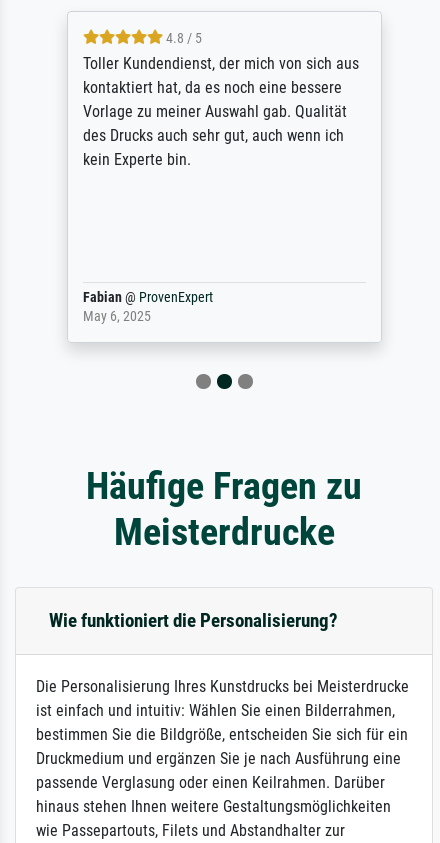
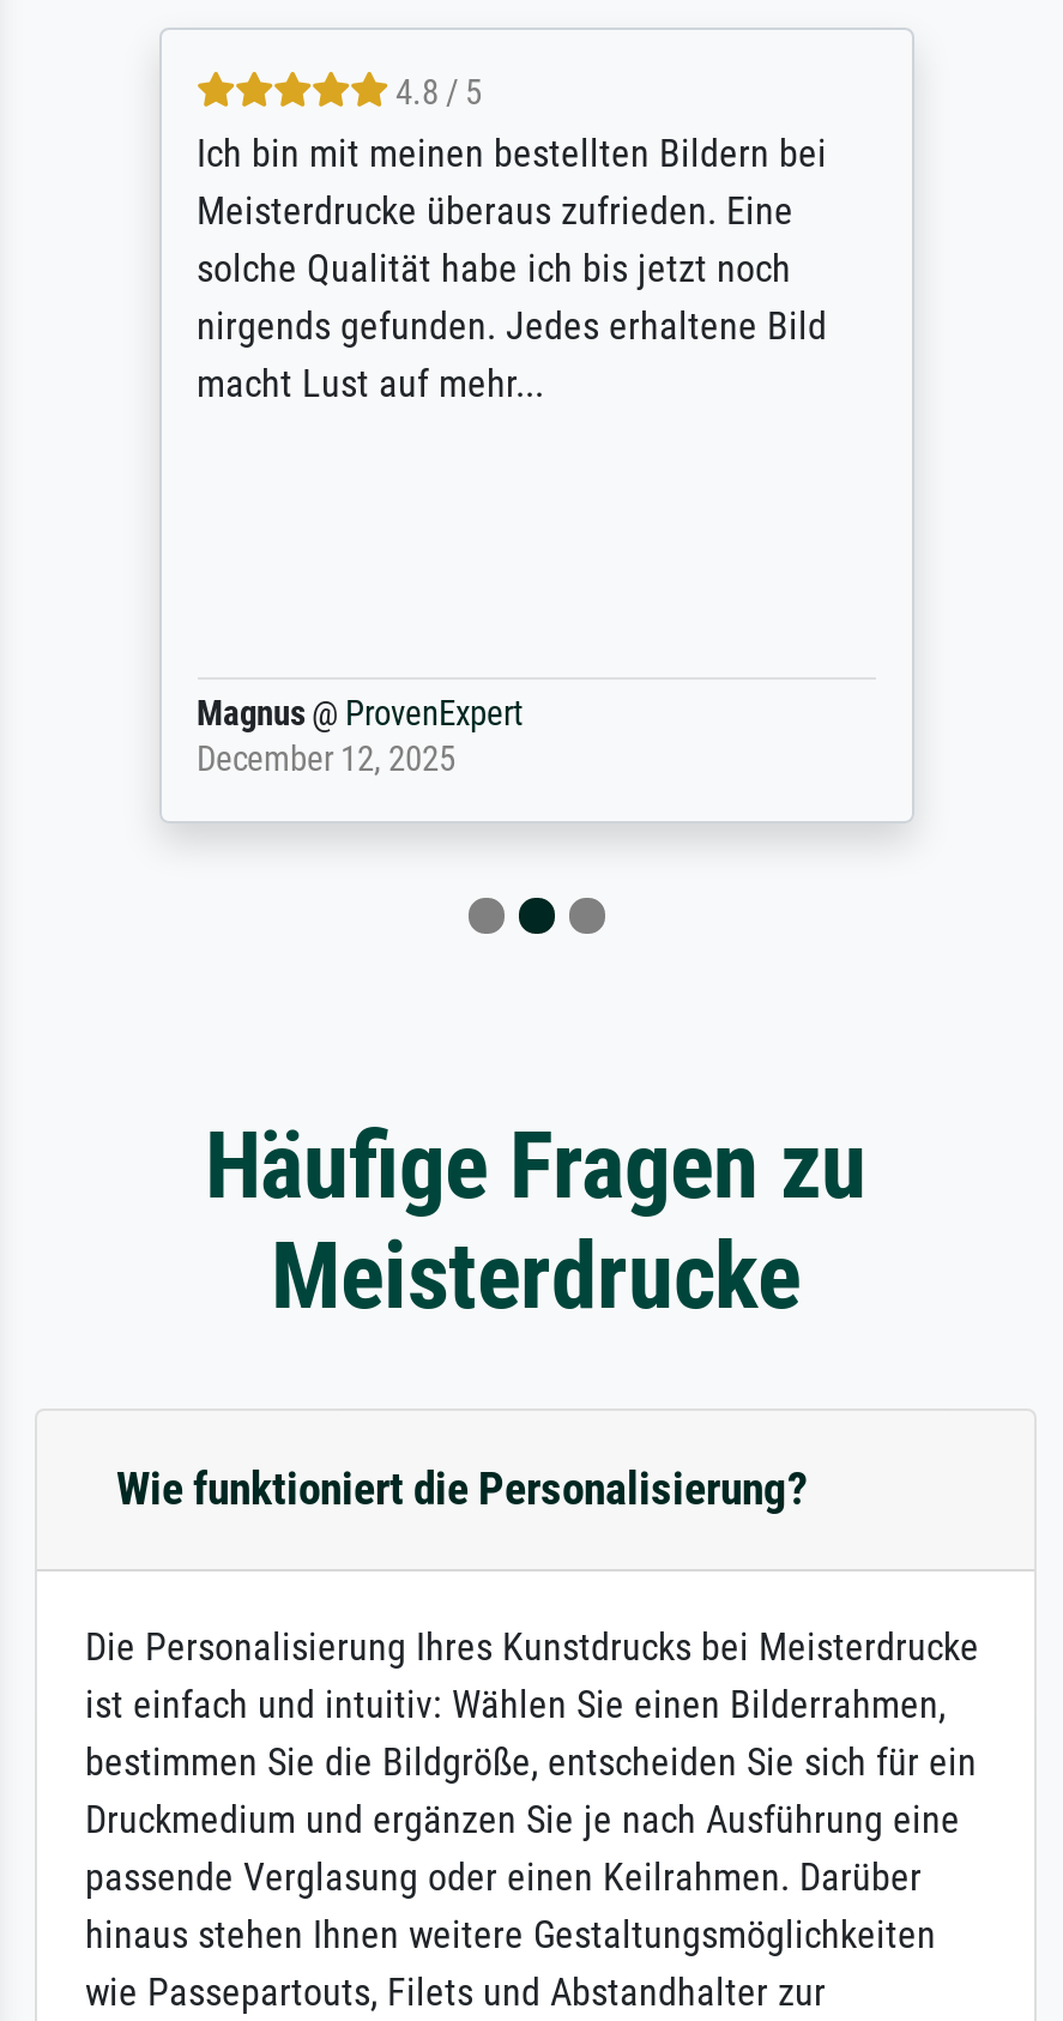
[82,54,358,169] Toller Kundendienst, der mich von sich aus | kontaktiert hat, da es noch eine bessere | Vorlage zu meiner Auswahl gab. Qualität | des Drucks auch sehr gut, auch wenn ich | kein Experte bin. -> [197,130,827,405] Ich bin mit meinen bestellten Bildern bei | Meisterdrucke überaus zufrieden. Eine | solche Qualität habe ich bis jetzt noch | nirgends gefunden. Jedes erhaltene Bild | macht Lust auf mehr...
[82,289,212,325] Fabian @ ProvenExpert | May 6, 2025 -> [197,693,523,779] Magnus @ ProvenExpert | December 12, 2025

